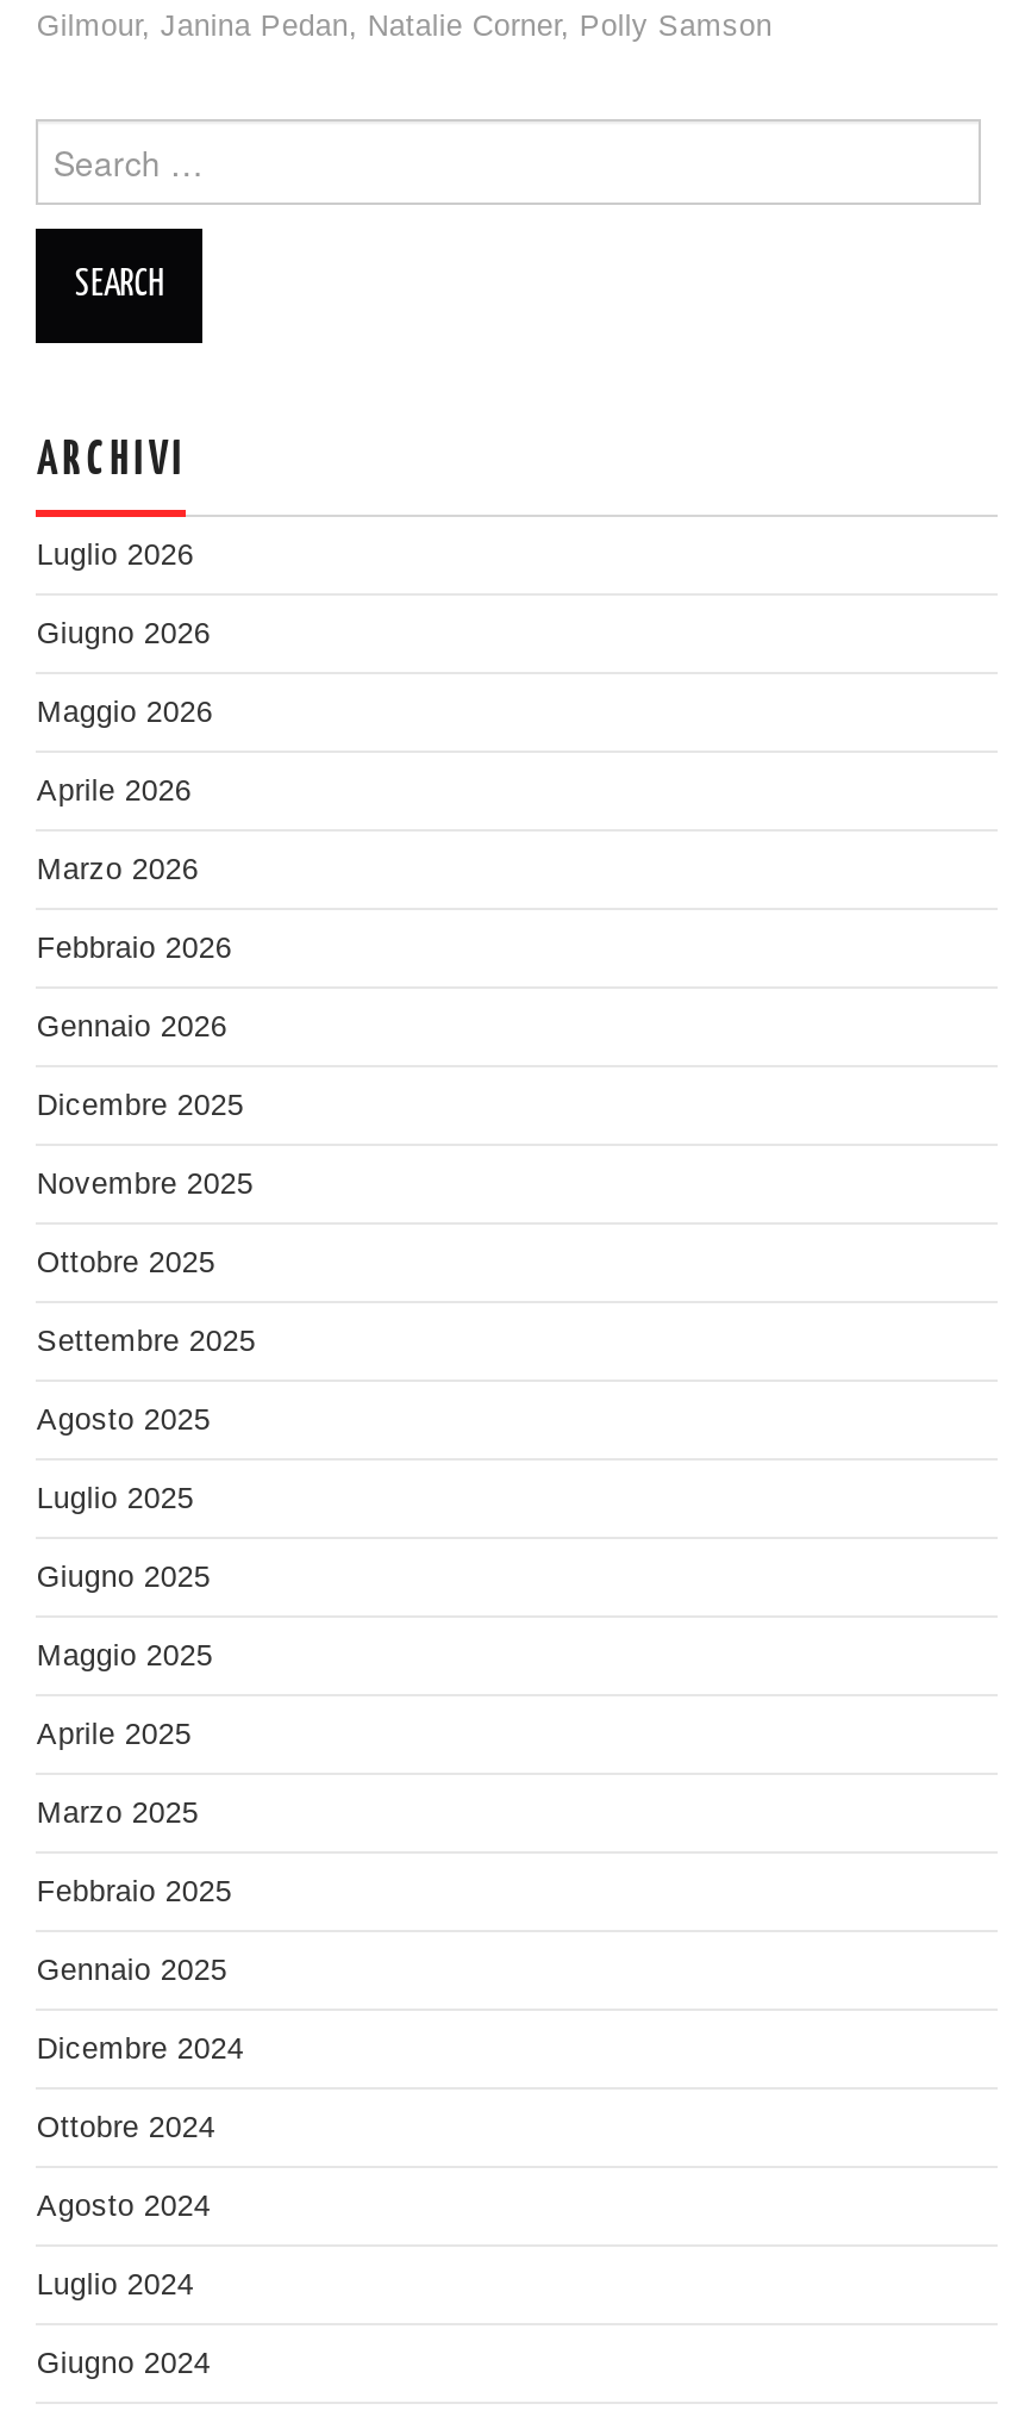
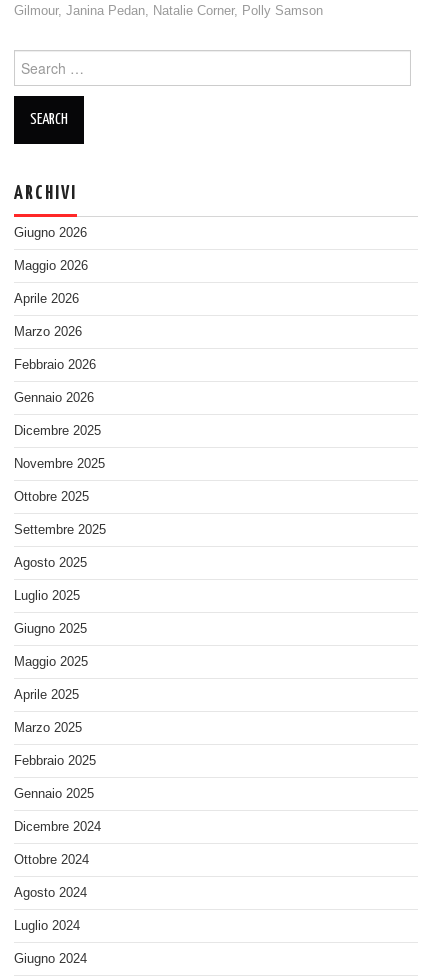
[37,538,194,572] Luglio 2026 -> none

